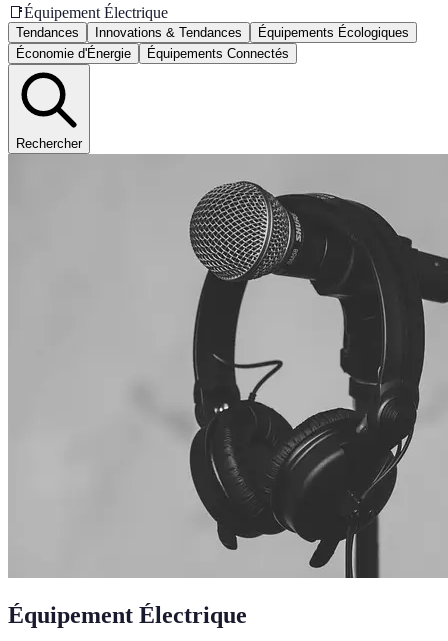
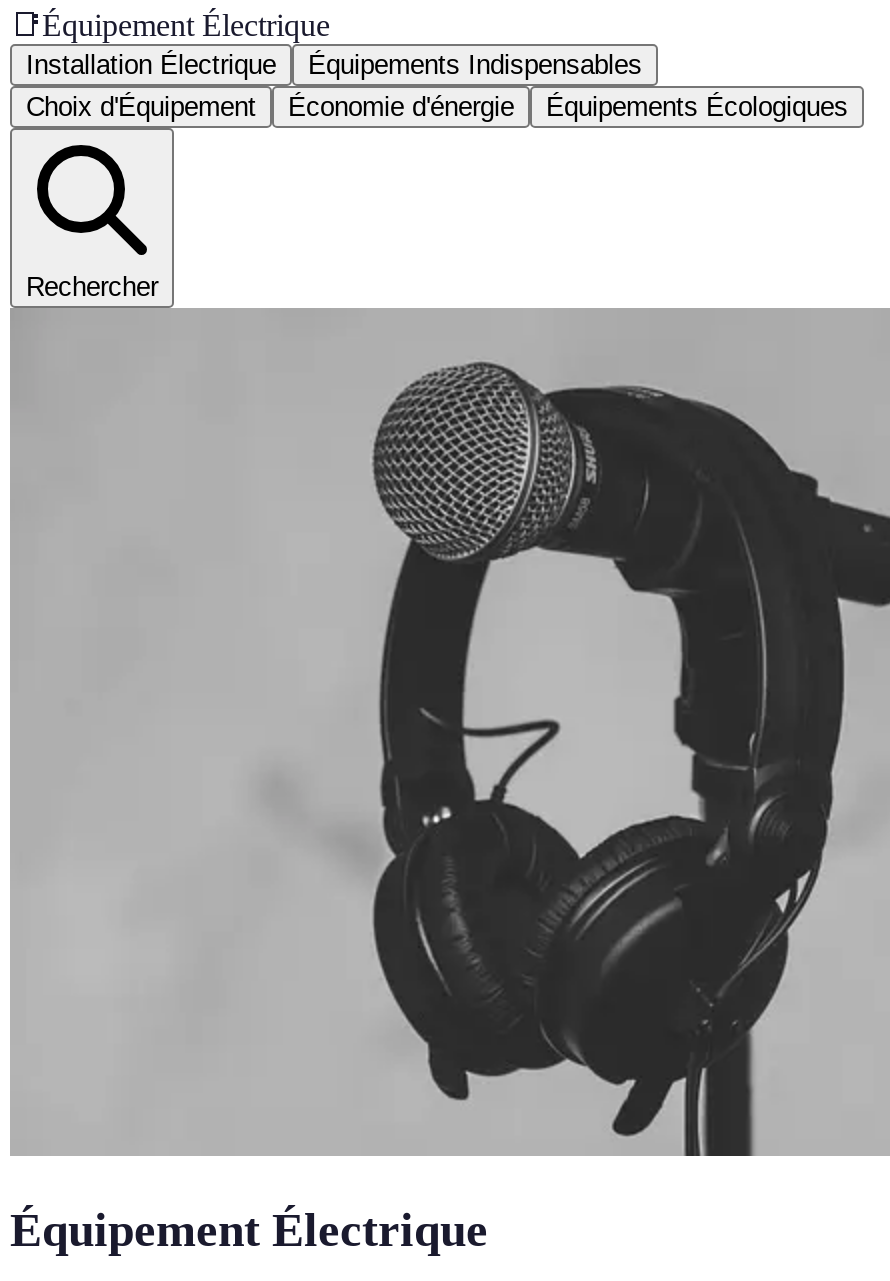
[16,25,242,40] Tendances | Innovations & Tendances -> [26,50,642,122] Installation Électrique | Équipements Indispensables | Choix d'Équipement | Économie d'énergie
moved [258,25,409,40] -> [546,92,848,122]: Équipements Écologiques
[16,46,289,61] Économie d'Énergie | Équipements Connectés -> none

